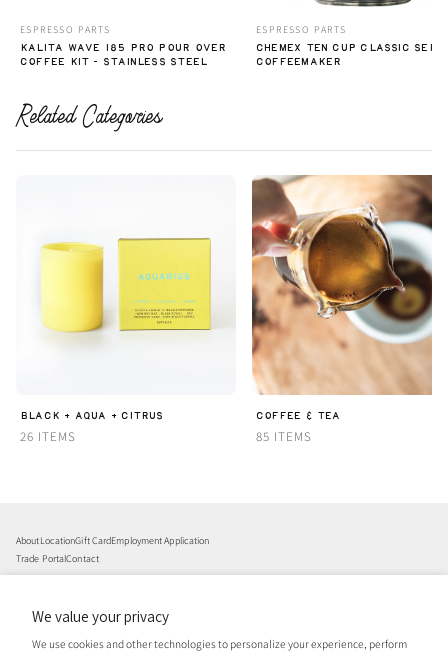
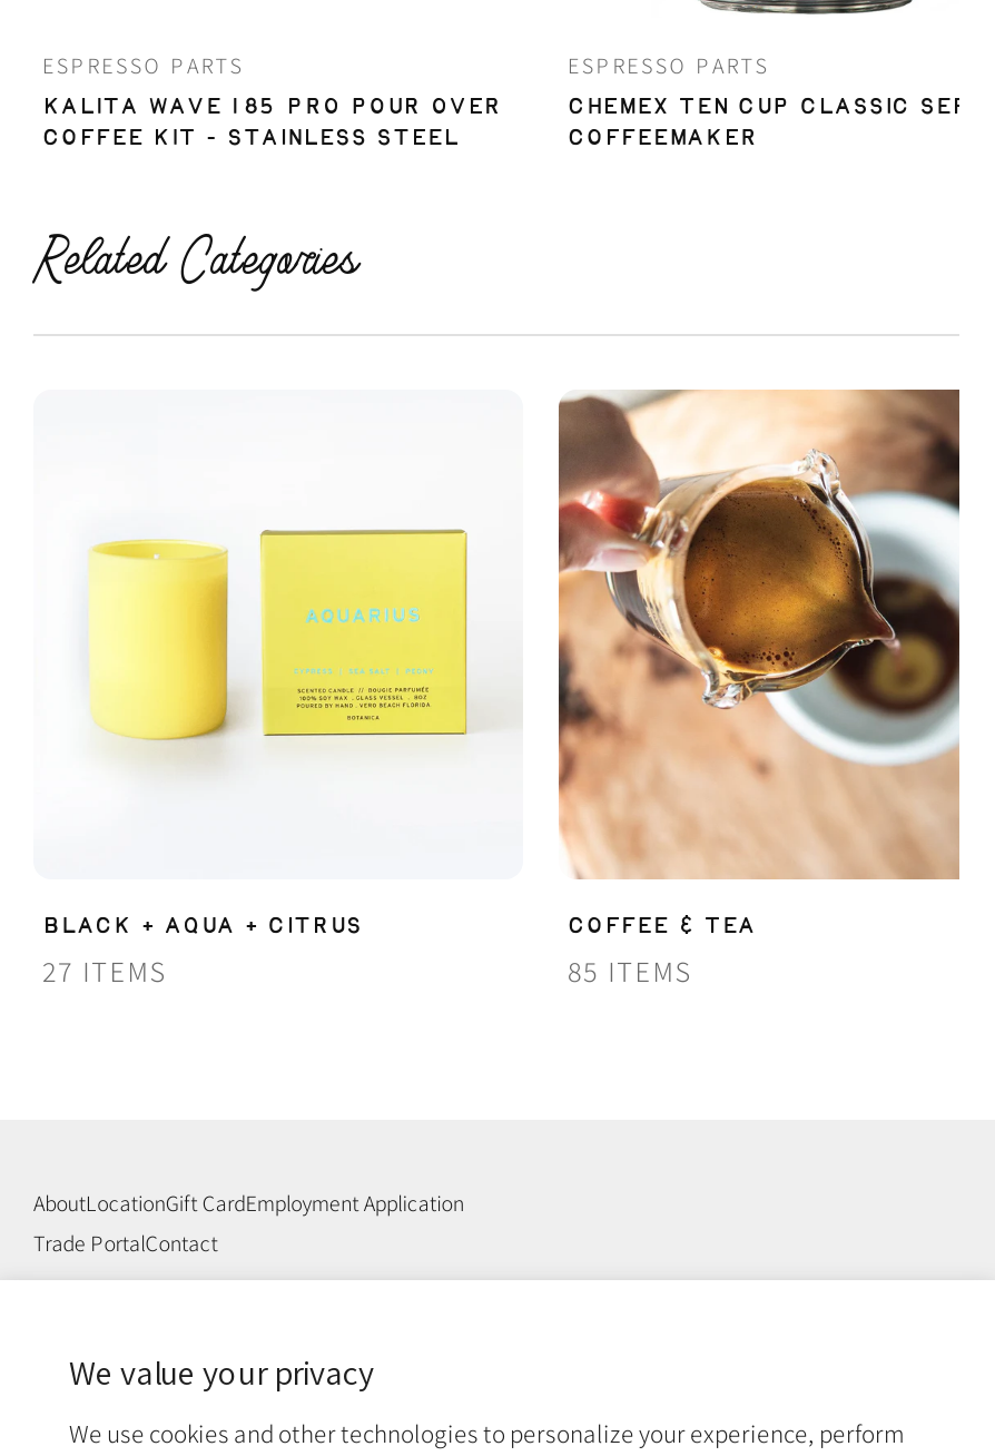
[20,428,76,445] 26 ITEMS -> [42,953,168,990] 27 ITEMS

